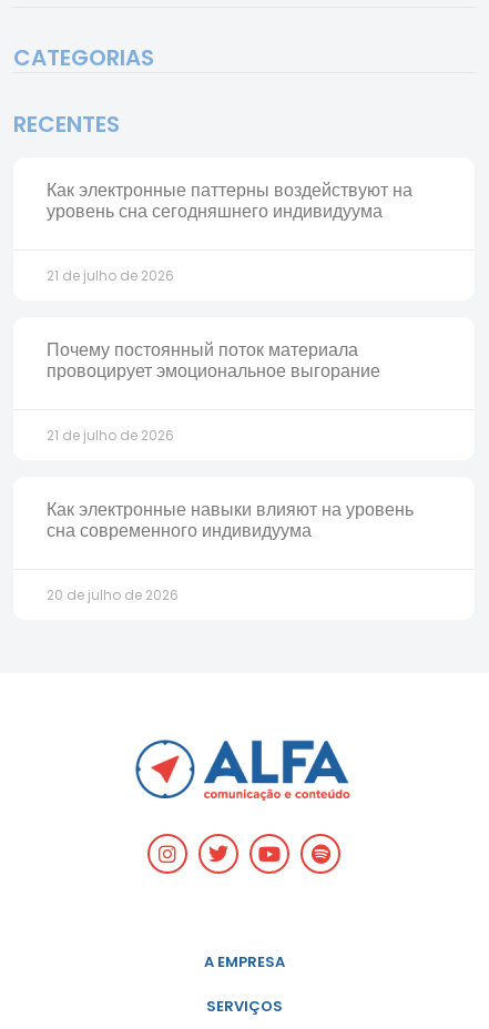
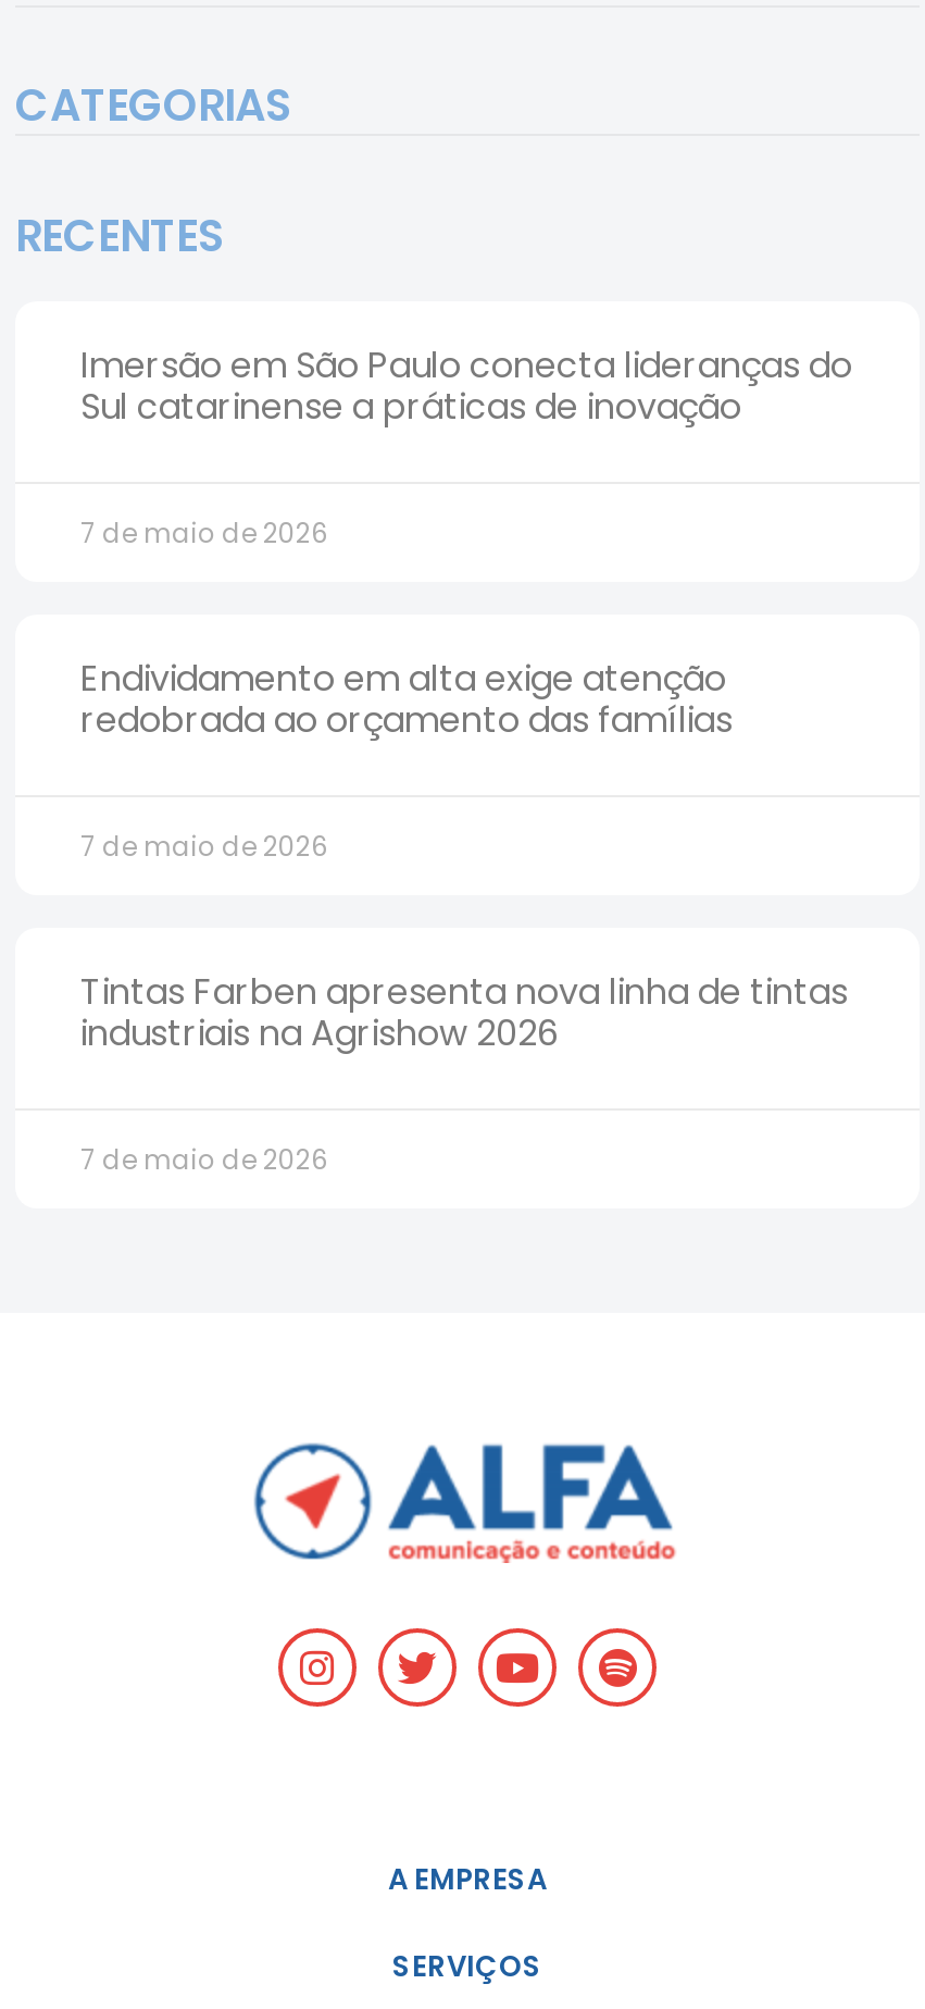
[47,177,412,224] Как электронные паттерны воздействуют на | уровень сна сегодняшнего индивидуума -> [80,340,852,431] Imersão em São Paulo conecta lideranças do | Sul catarinense a práticas de inovação
[47,266,174,285] 21 de julho de 2026 -> [80,514,328,551] 7 de maio de 2026
[47,337,380,383] Почему постоянный поток материала | провоцирует эмоциональное выгорание -> [80,653,733,745] Endividamento em alta exige atenção | redobrada ao orçamento das famílias
[47,426,174,444] 21 de julho de 2026 -> [80,827,328,864] 7 de maio de 2026
[47,497,414,543] Как электронные навыки влияют на уровень | сна современного индивидуума -> [80,967,848,1058] Tintas Farben apresenta nova linha de tintas | industriais na Agrishow 2026
[47,585,179,604] 20 de julho de 2026 -> [80,1141,328,1178] 7 de maio de 2026

